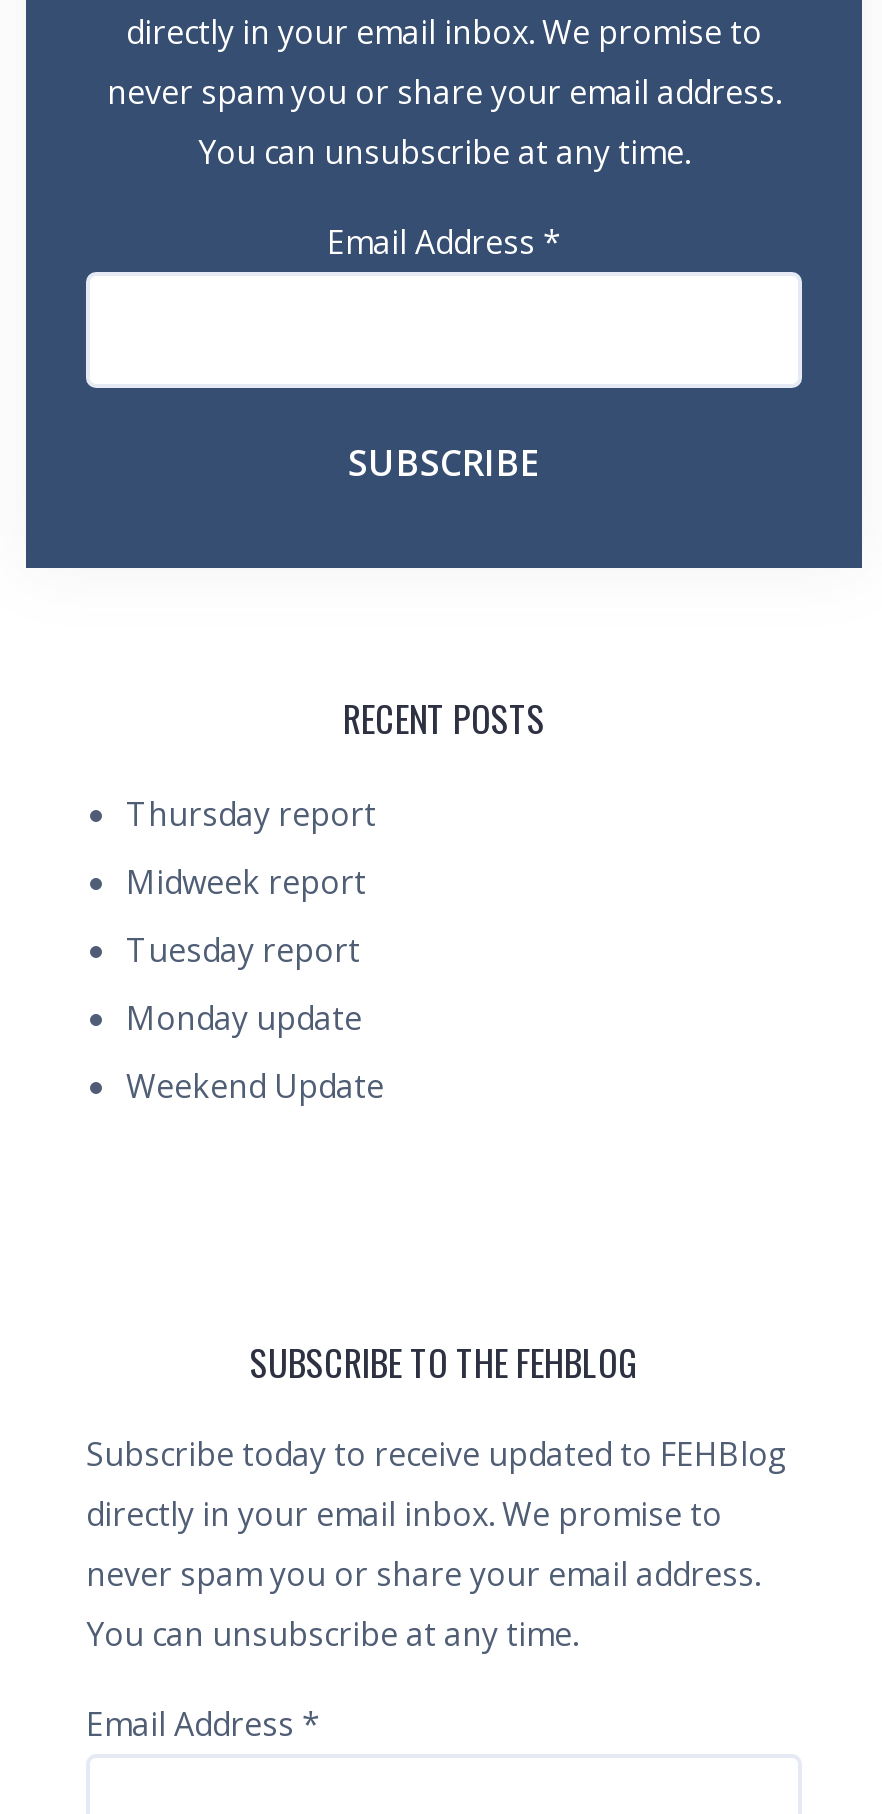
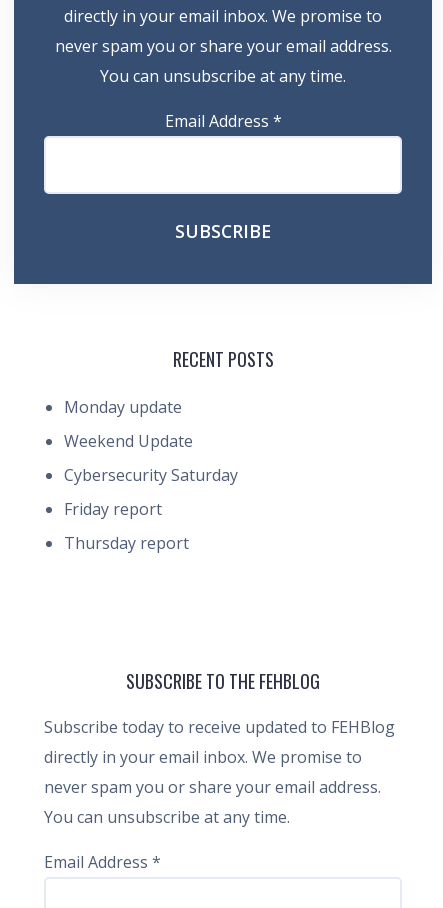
moved [126,792,376,836] -> [64,532,189,554]: Thursday report
[126,860,366,972] Midweek report | Tuesday report -> none
moved [126,996,384,1108] -> [64,396,193,452]: Monday update | Weekend Update
none -> [64,464,238,520] Cybersecurity Saturday | Friday report

